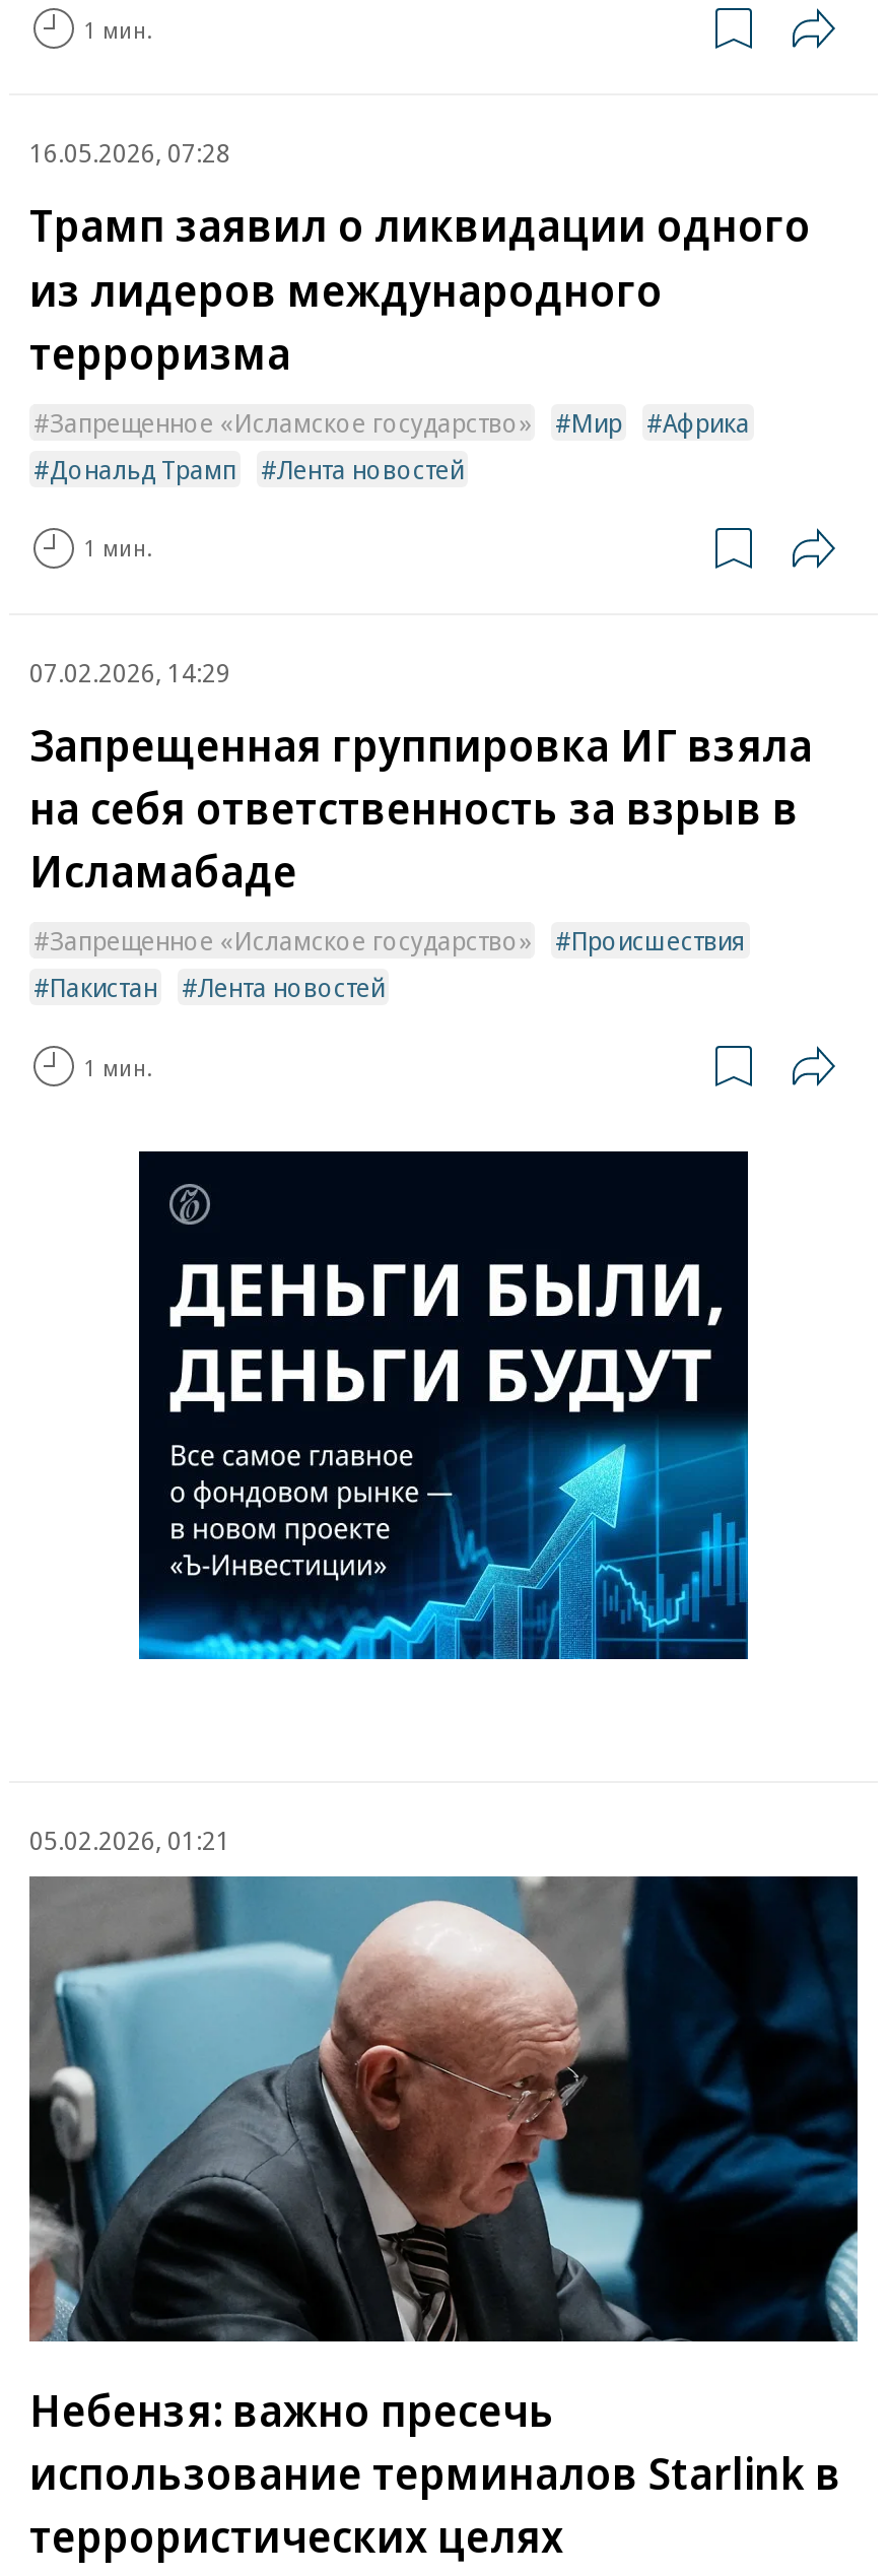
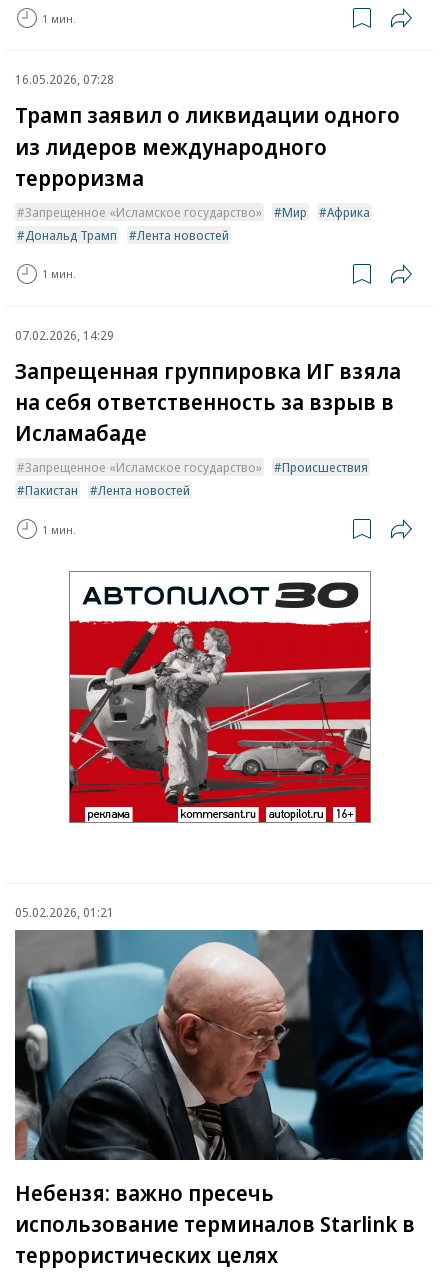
[137,1151,752,1661] [image] -> [68,573,372,824] [image]

